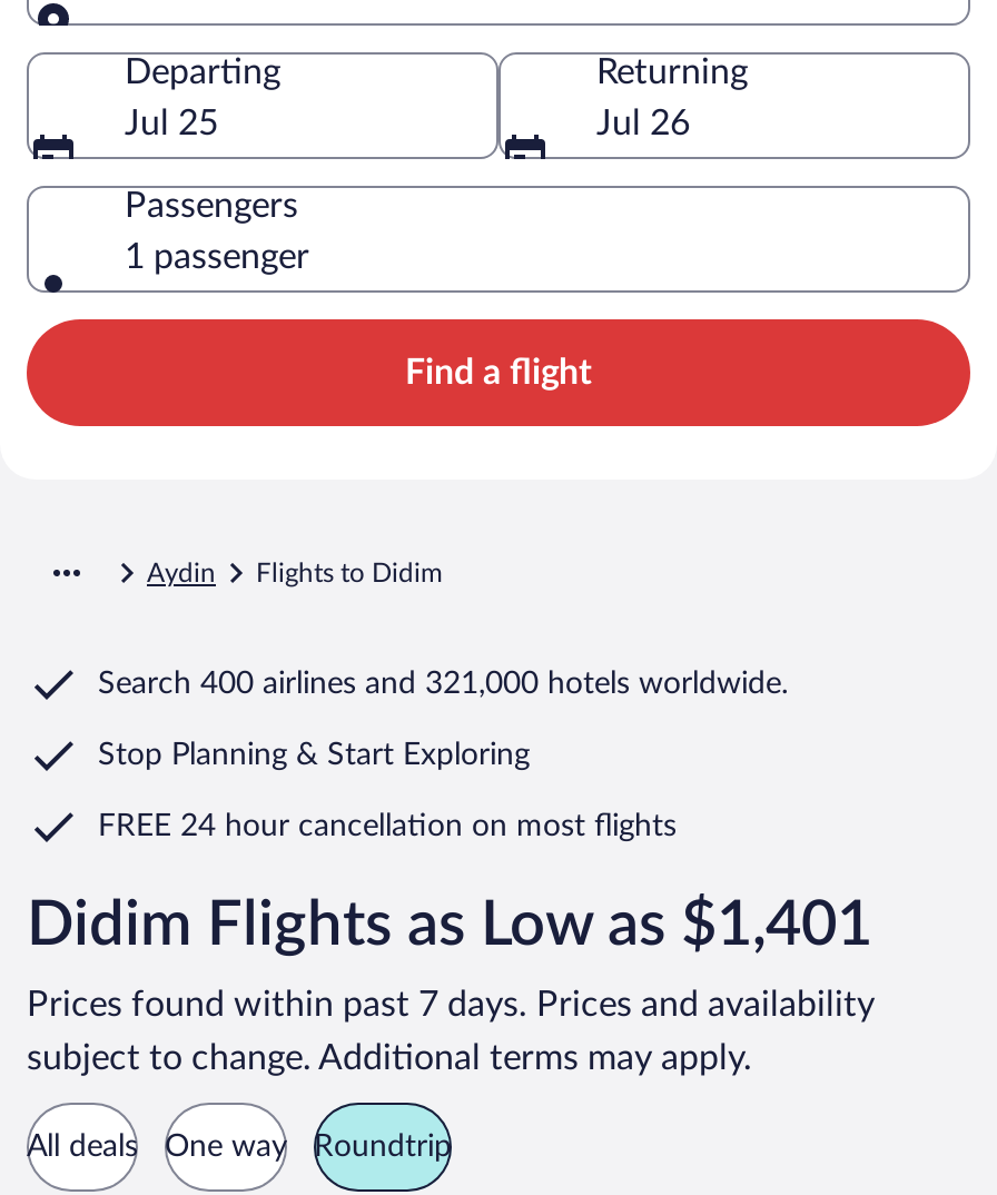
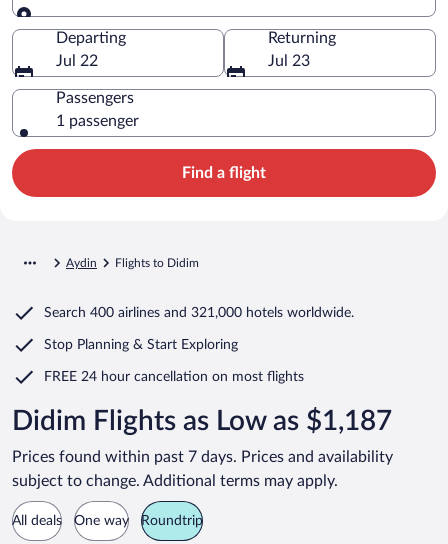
[125,105,218,141] Jul 25 -> [56,53,98,69] Jul 22
[596,105,690,141] Jul 26 -> [268,53,310,69] Jul 23
[27,893,872,955] Didim Flights as Low as $1,401 -> [12,407,392,435] Didim Flights as Low as $1,187

